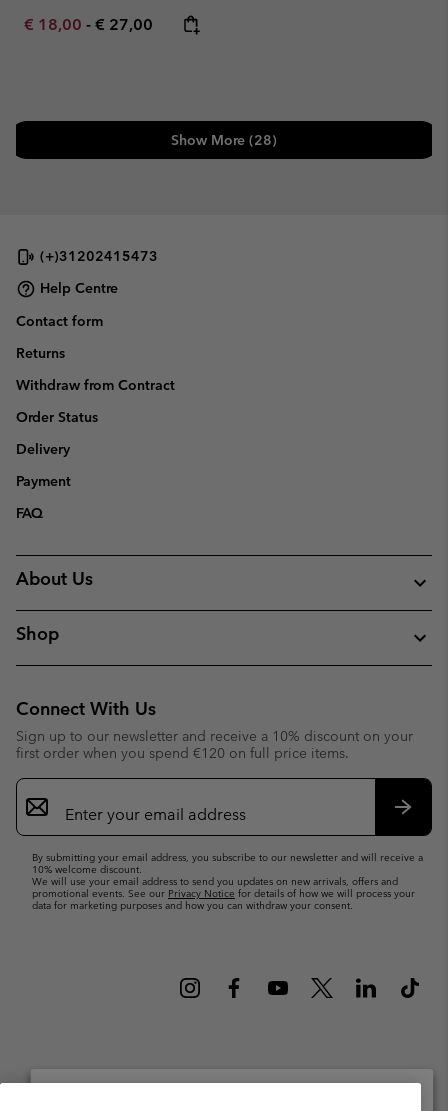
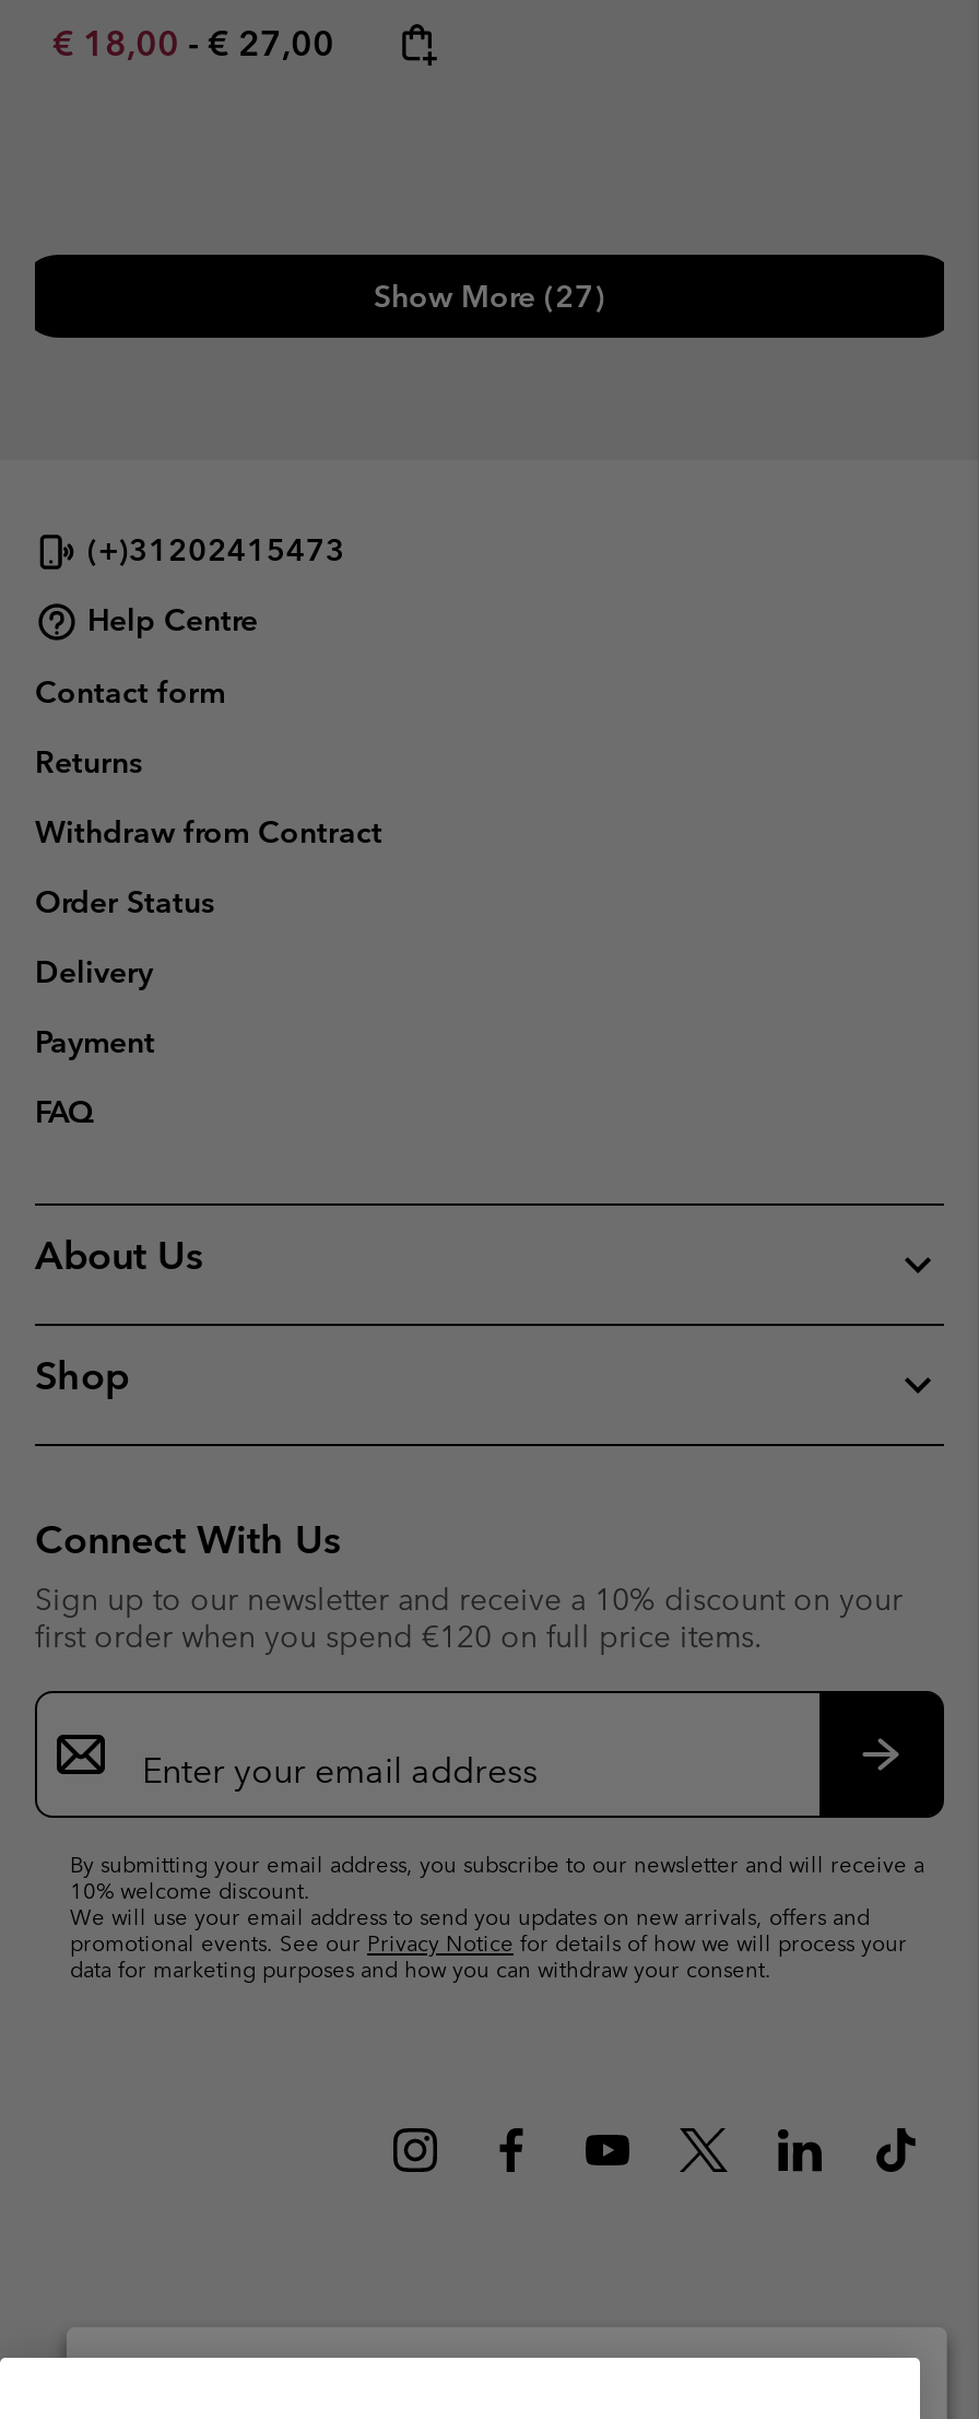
[171,131,277,149] Show More (28) -> [374,276,605,315] Show More (27)

